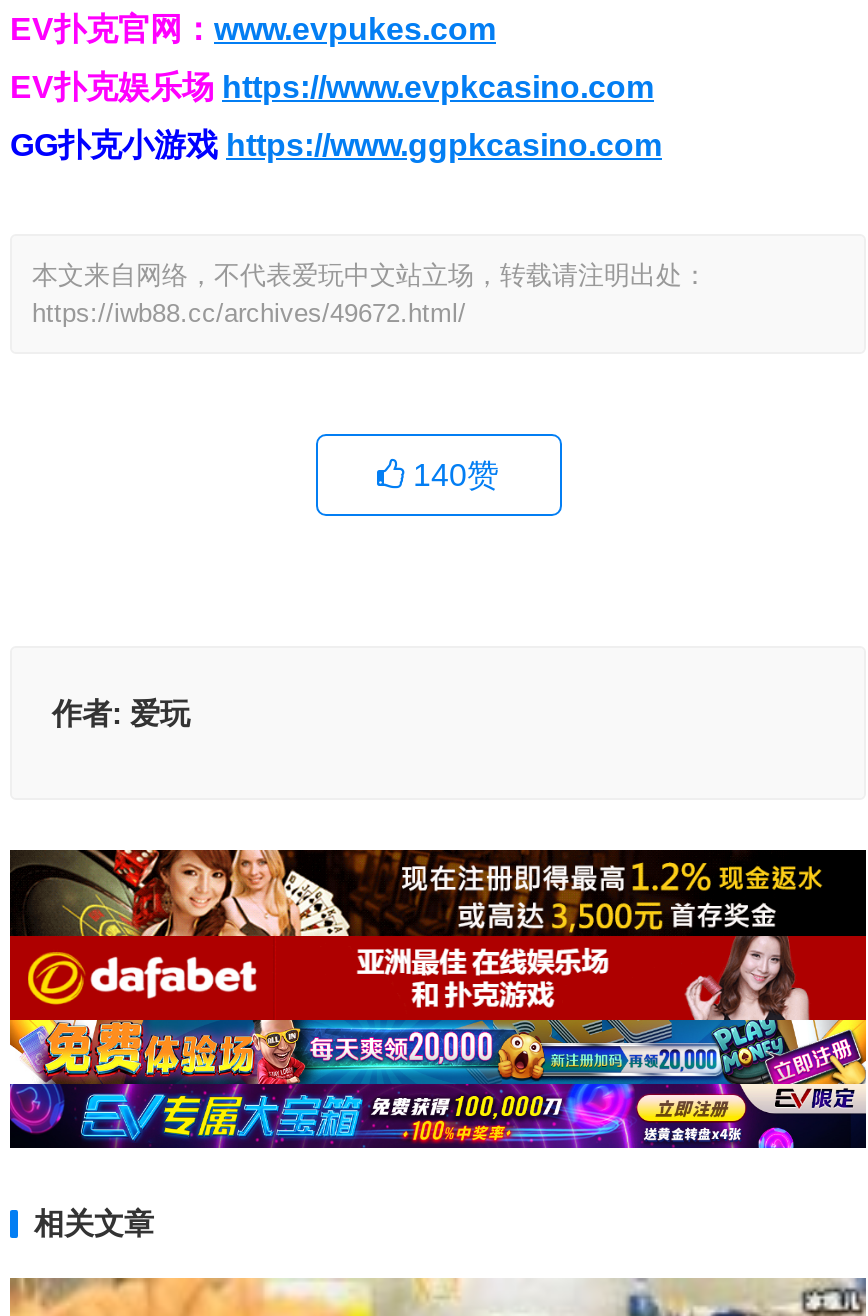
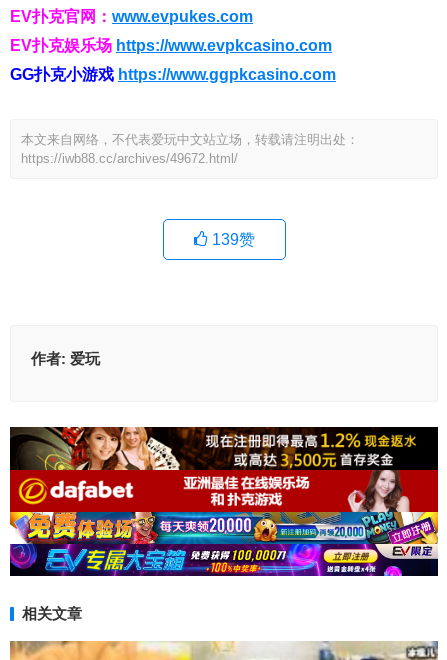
[405,458,499,492] 140赞 -> [207,231,254,248] 139赞

